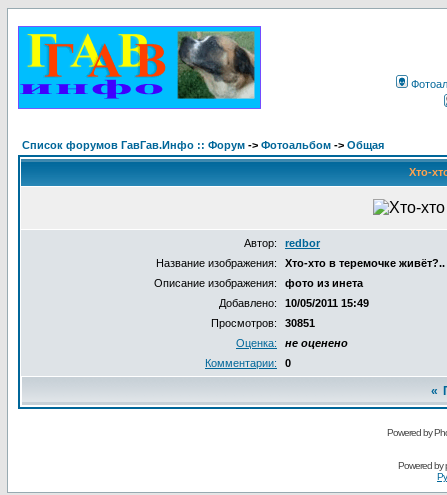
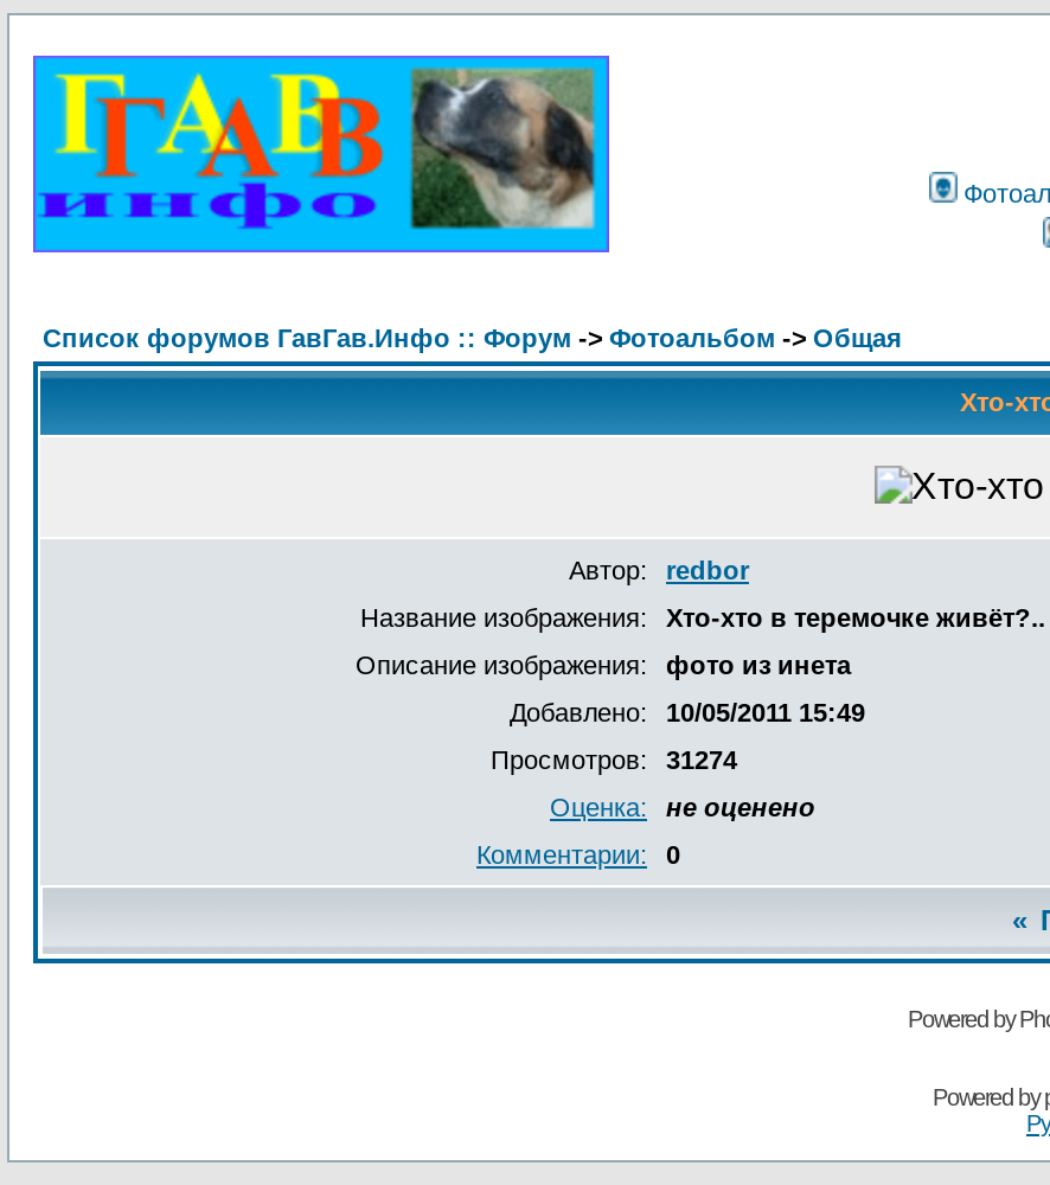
[211,317,315,329] Просмотров: 30851 -> [491,745,737,774] Просмотров: 31274

